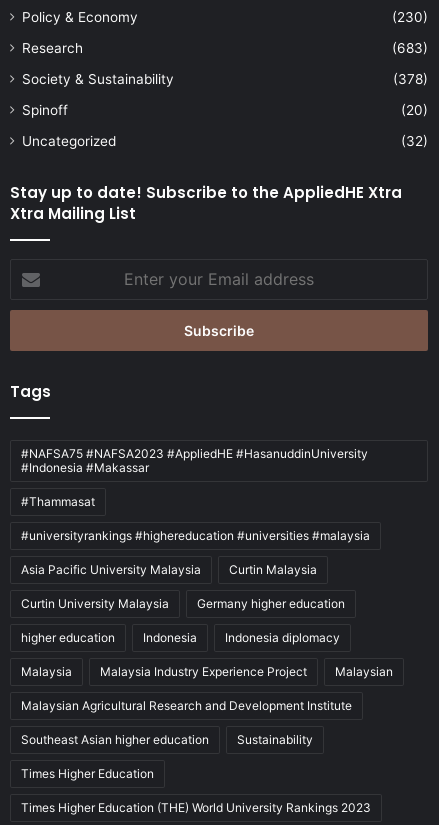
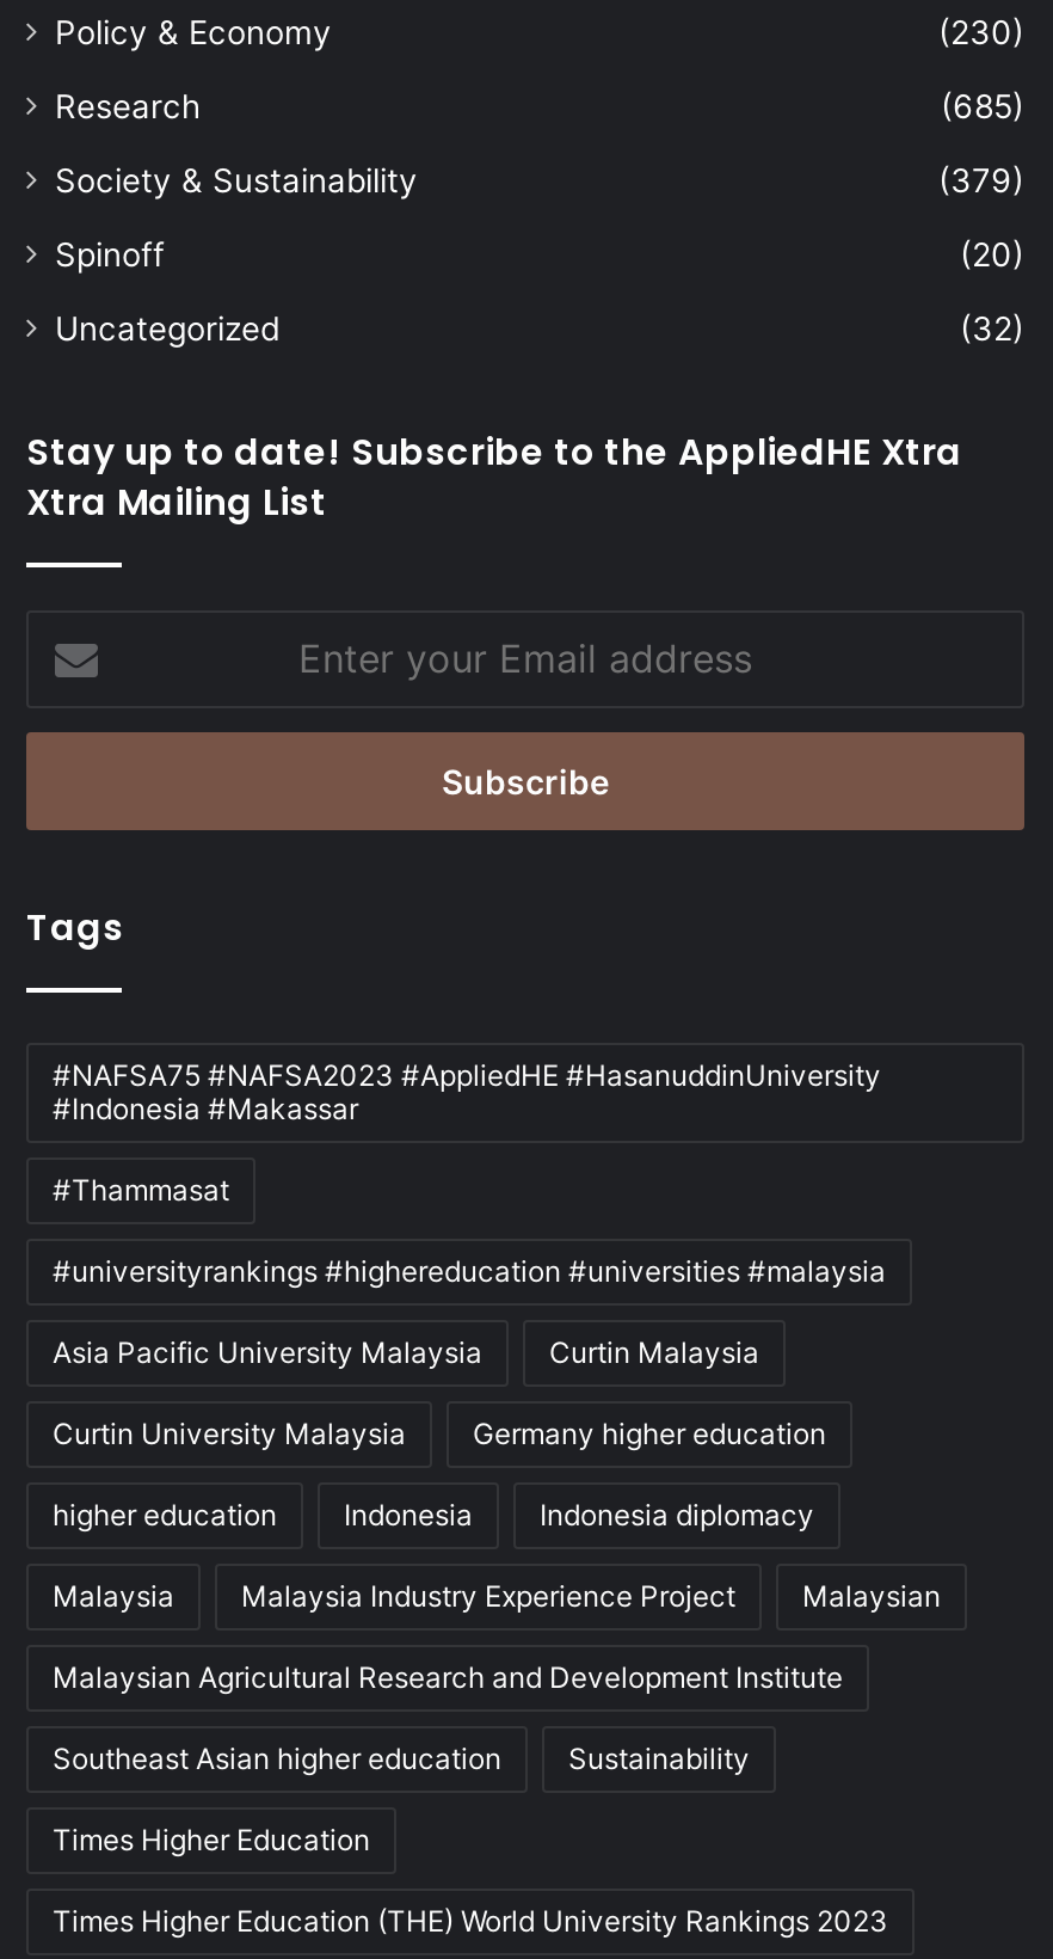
[392,40,428,56] (683) -> [941,86,1024,125] (685)
[393,71,428,87] (378) -> [938,161,1024,199] (379)

